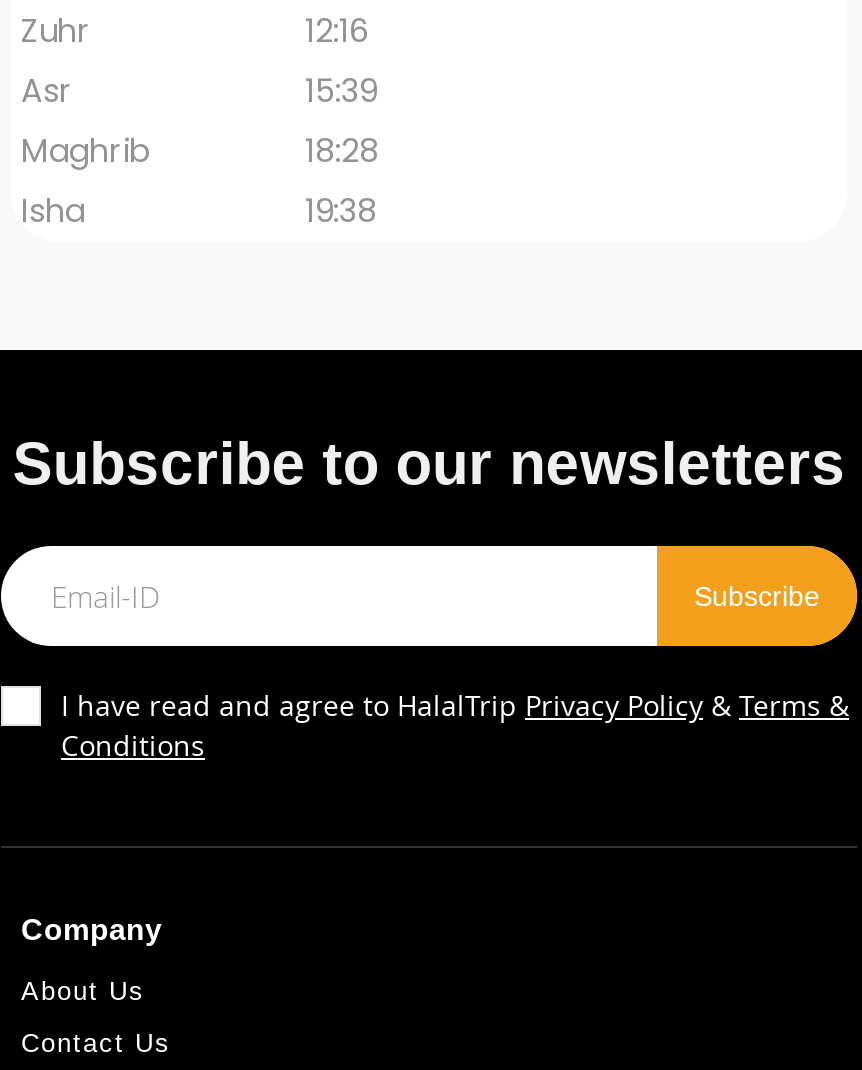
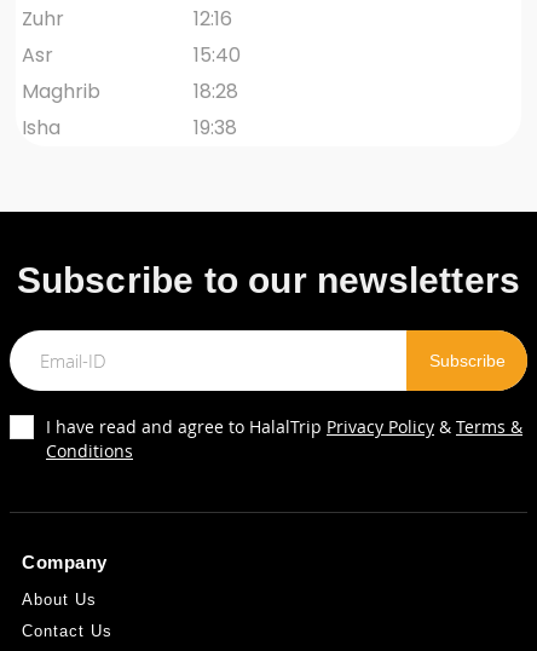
[305,68,377,114] 15:39 -> [194,41,241,69] 15:40

